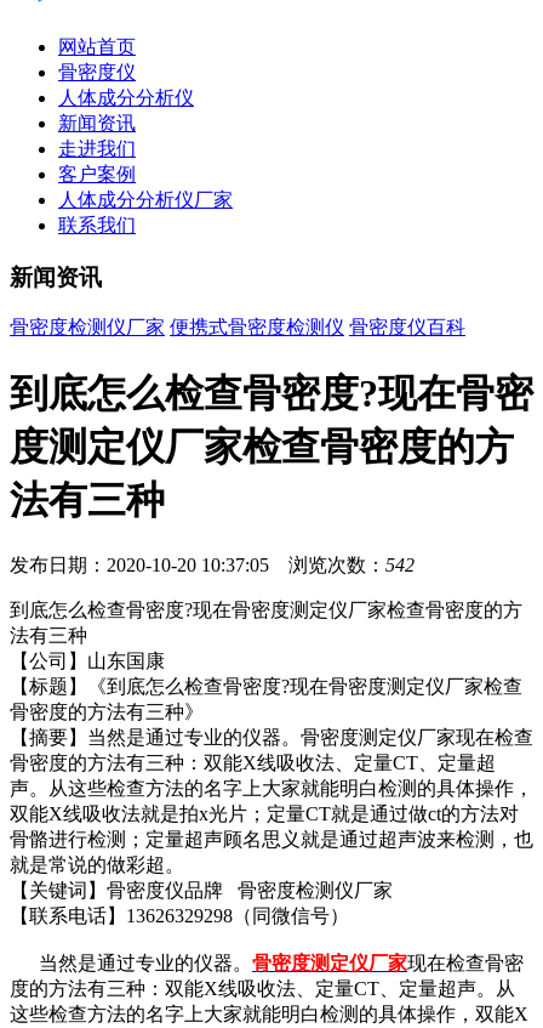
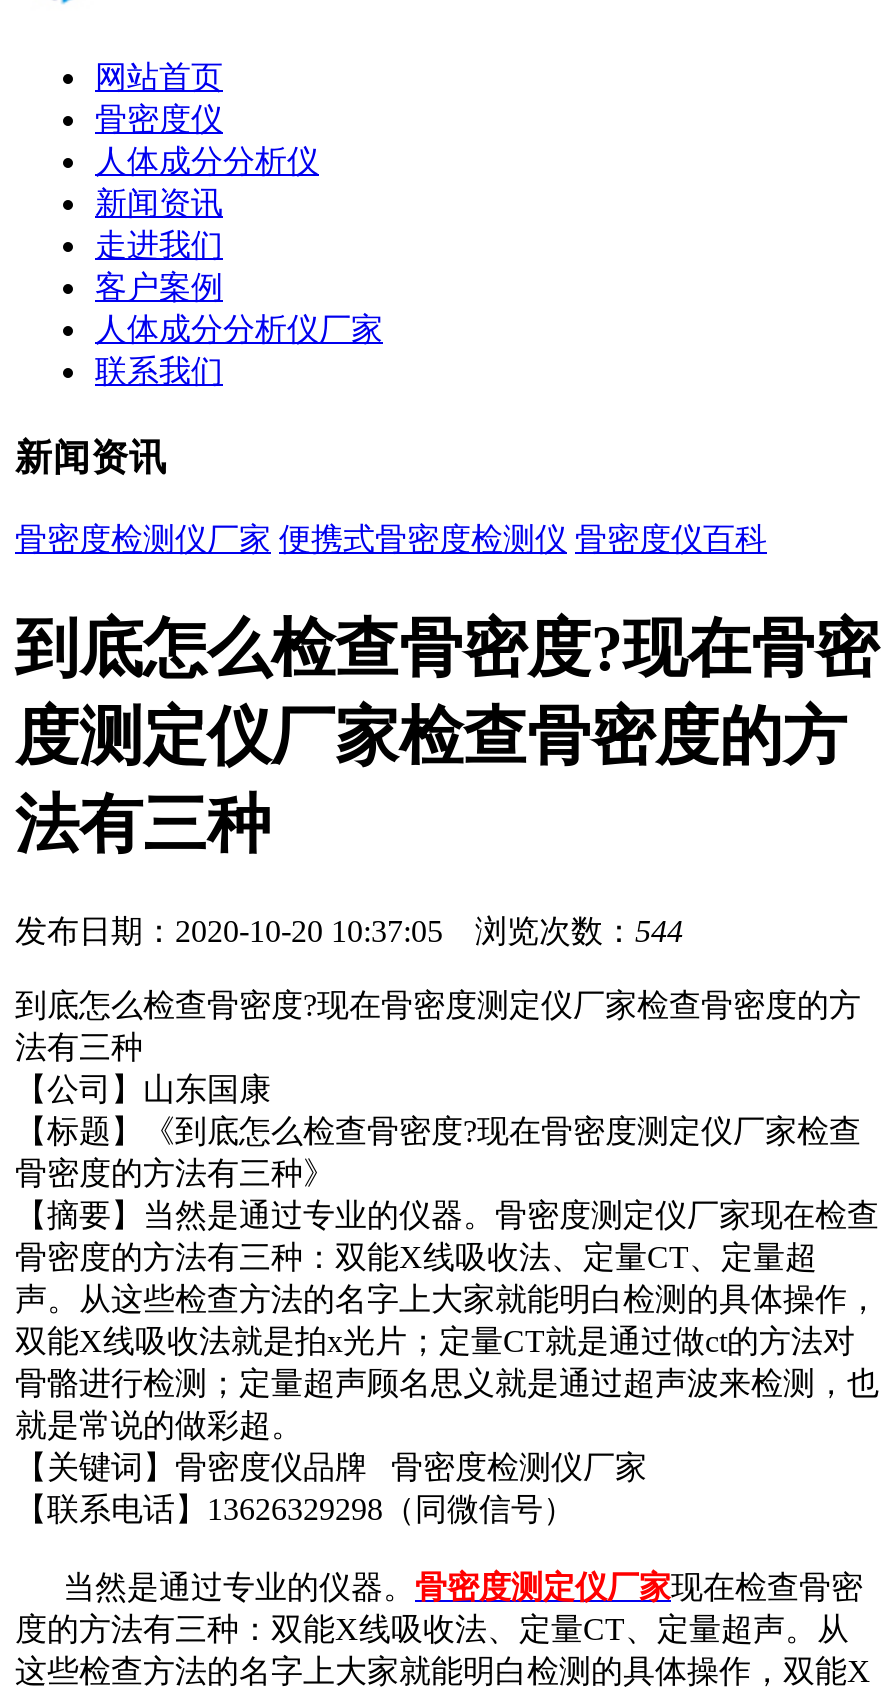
[10,555,415,576] 发布日期：2020-10-20 10:37:05 浏览次数：542 -> [15,915,683,949] 发布日期：2020-10-20 10:37:05 浏览次数：544

